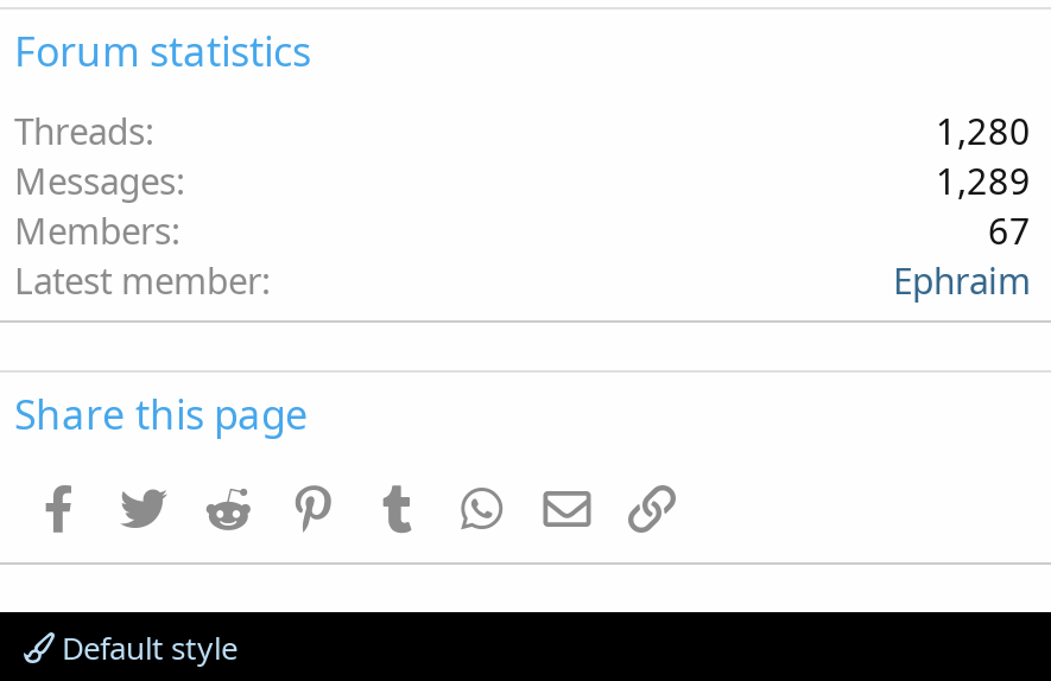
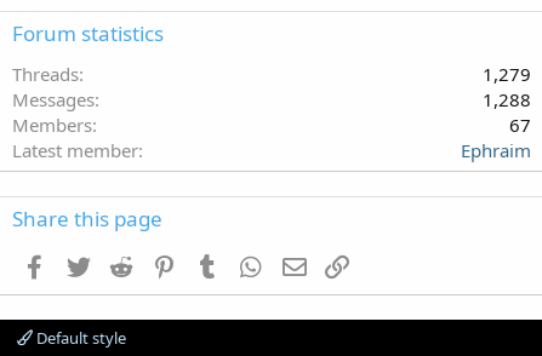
[936,106,1031,153] 1,280 -> [483,61,531,85] 1,279
[936,156,1031,203] 1,289 -> [483,87,531,111] 1,288

